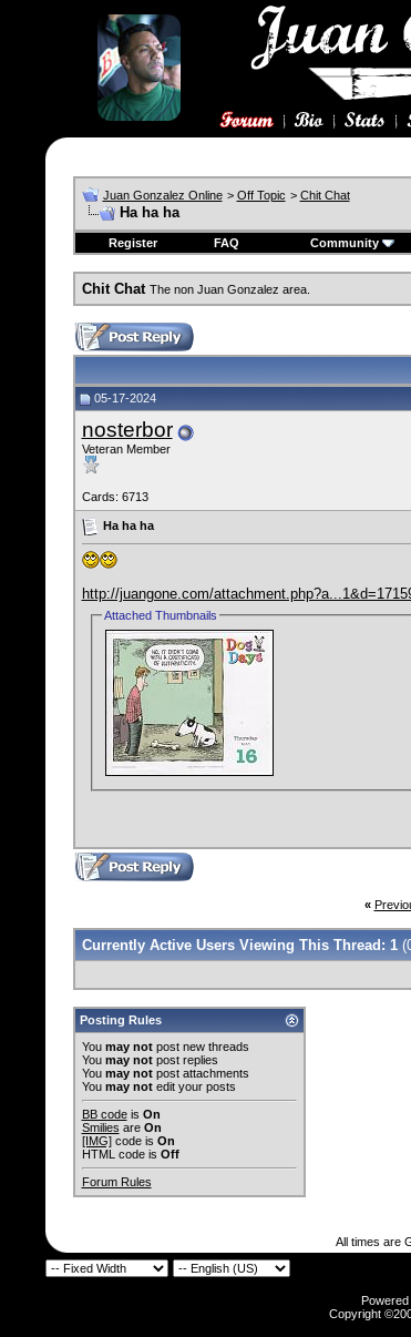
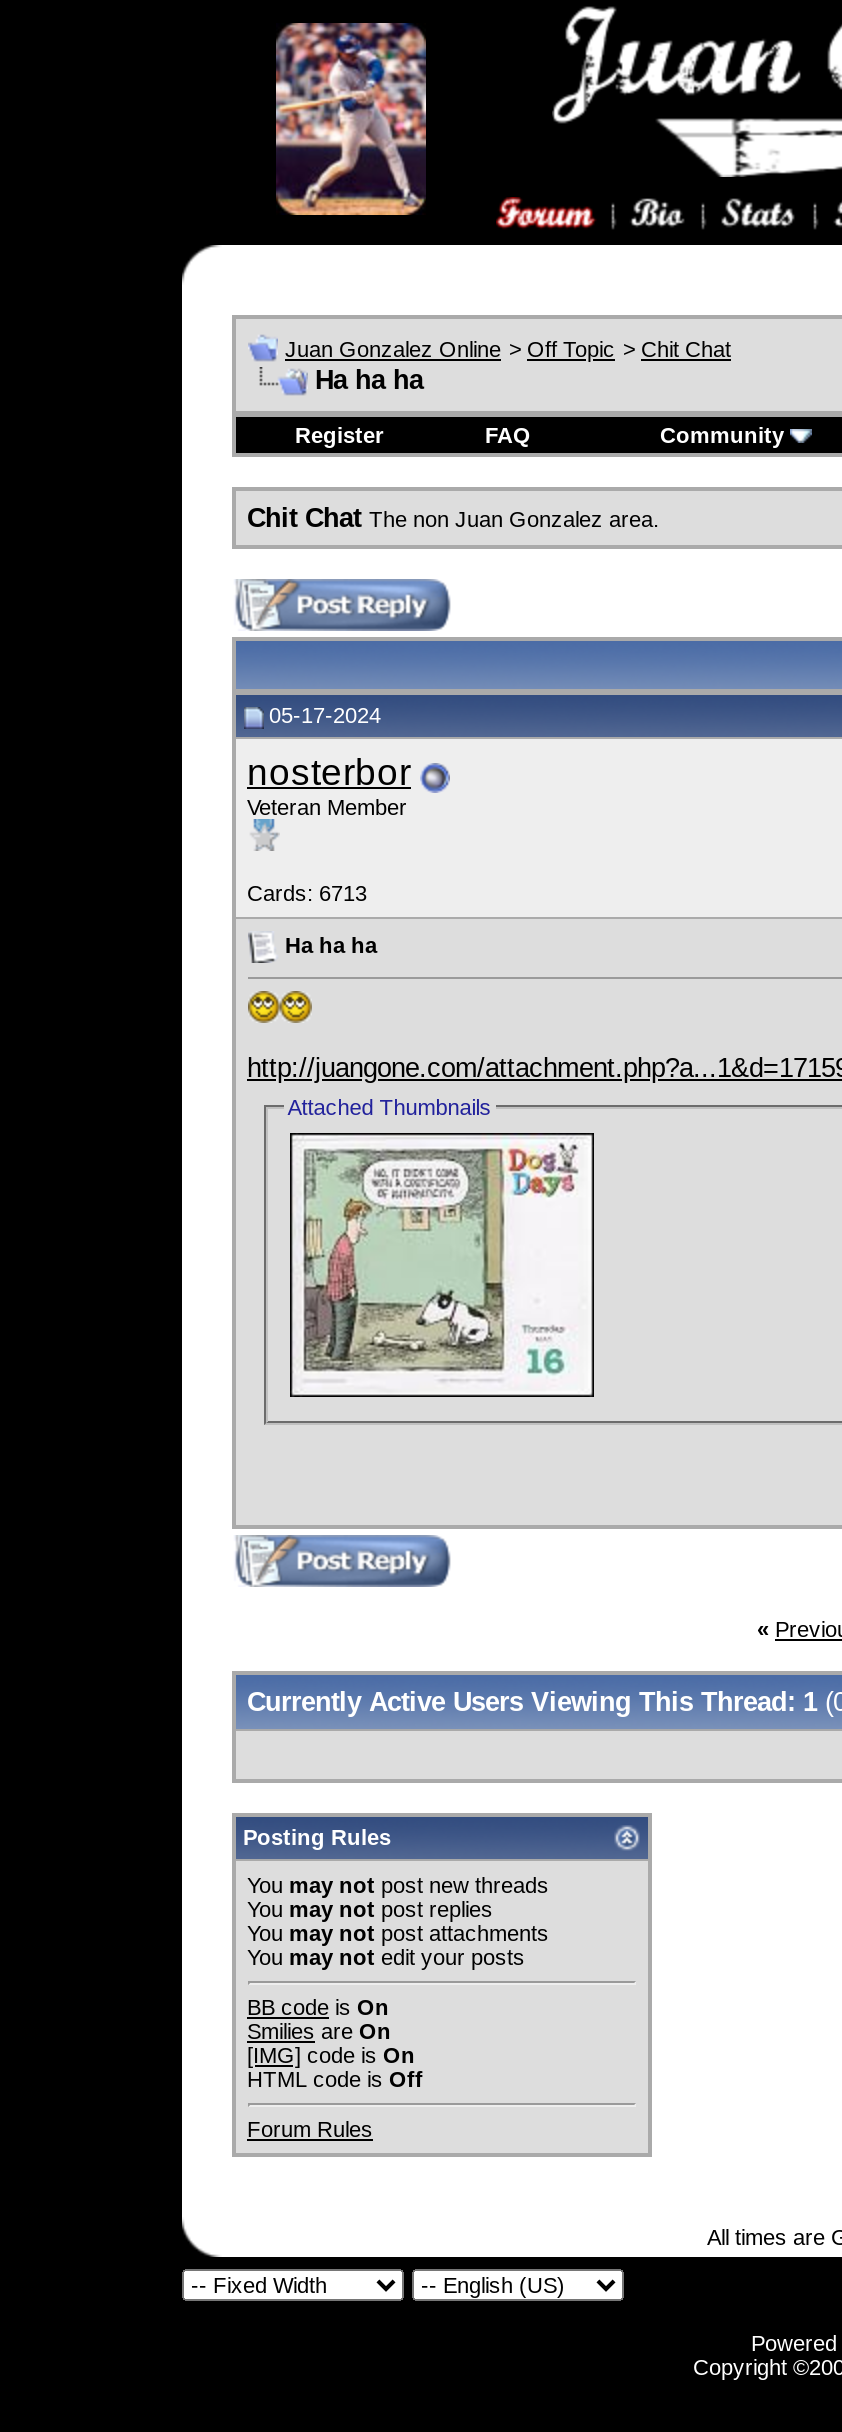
[97,14,182,121] [image] -> [274,21,428,217] [image]

